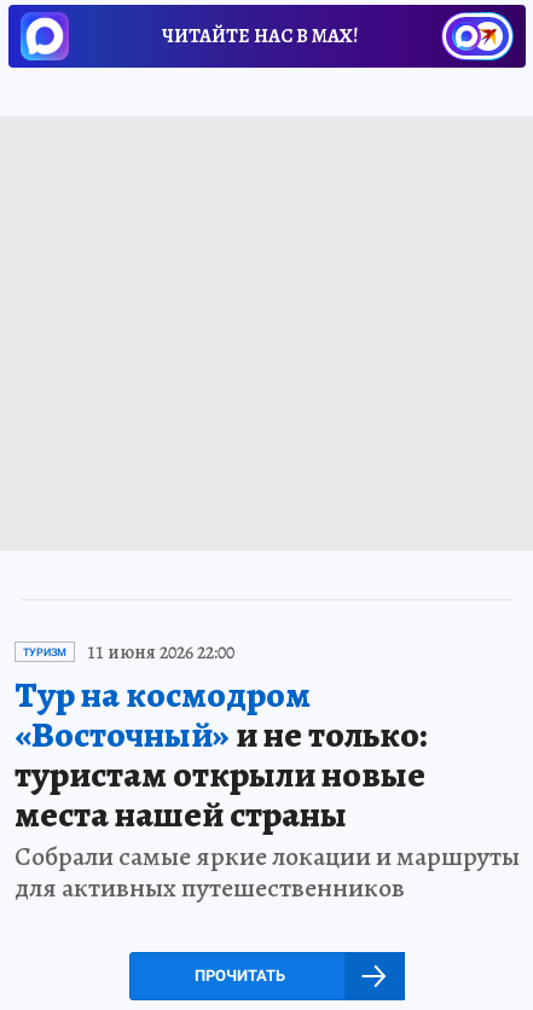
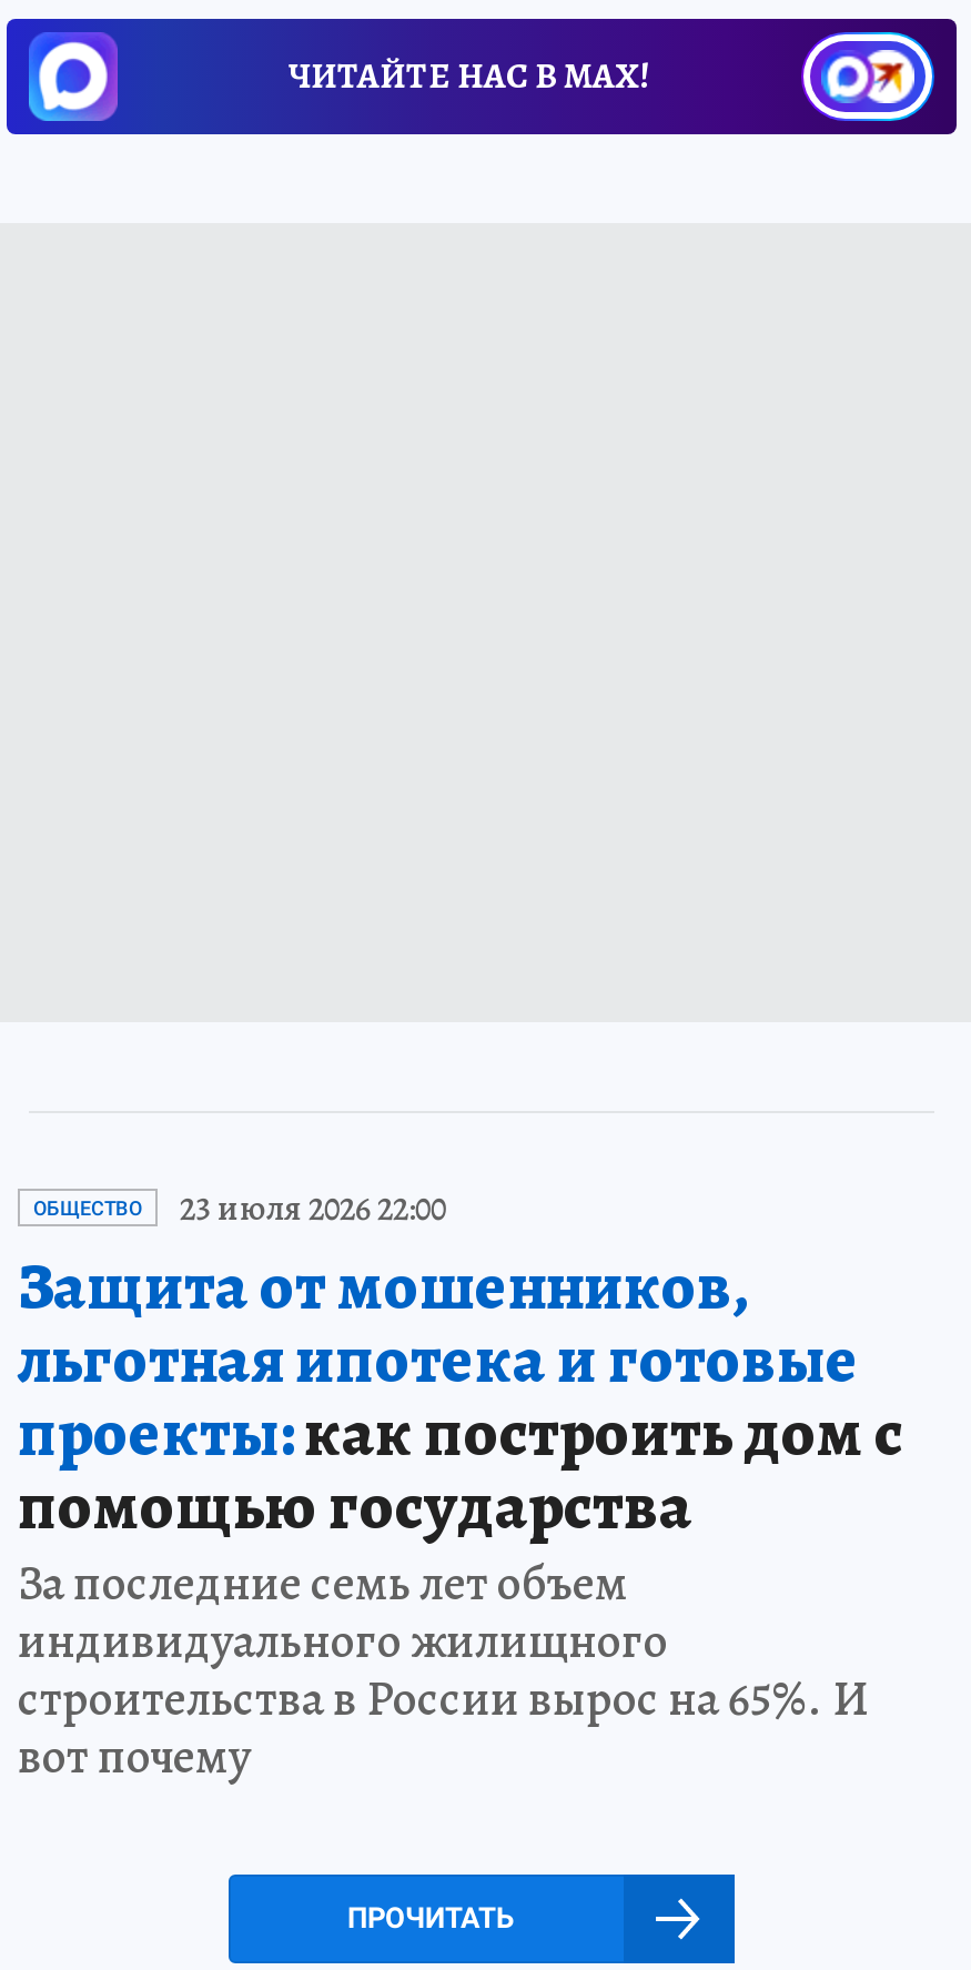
[15,639,520,906] ТУРИЗМ | 11 июня 2026 22:00 | Тур на космодром | «Восточный»и не только: | туристам открыли новые | места нашей страны | Собрали самые яркие локации и маршруты | для активных путешественников -> [18,1184,903,1790] ОБЩЕСТВО | 23 июля 2026 22:00 | Защита от мошенников, | льготная ипотека и готовые | проекты:как построить дом с | помощью государства | За последние семь лет объем | индивидуального жилищного | строительства в России вырос на 65%. И | вот почему

